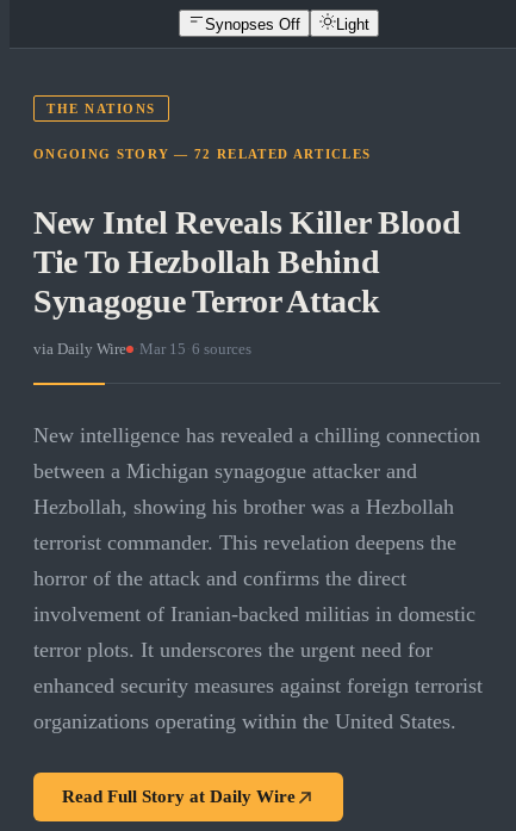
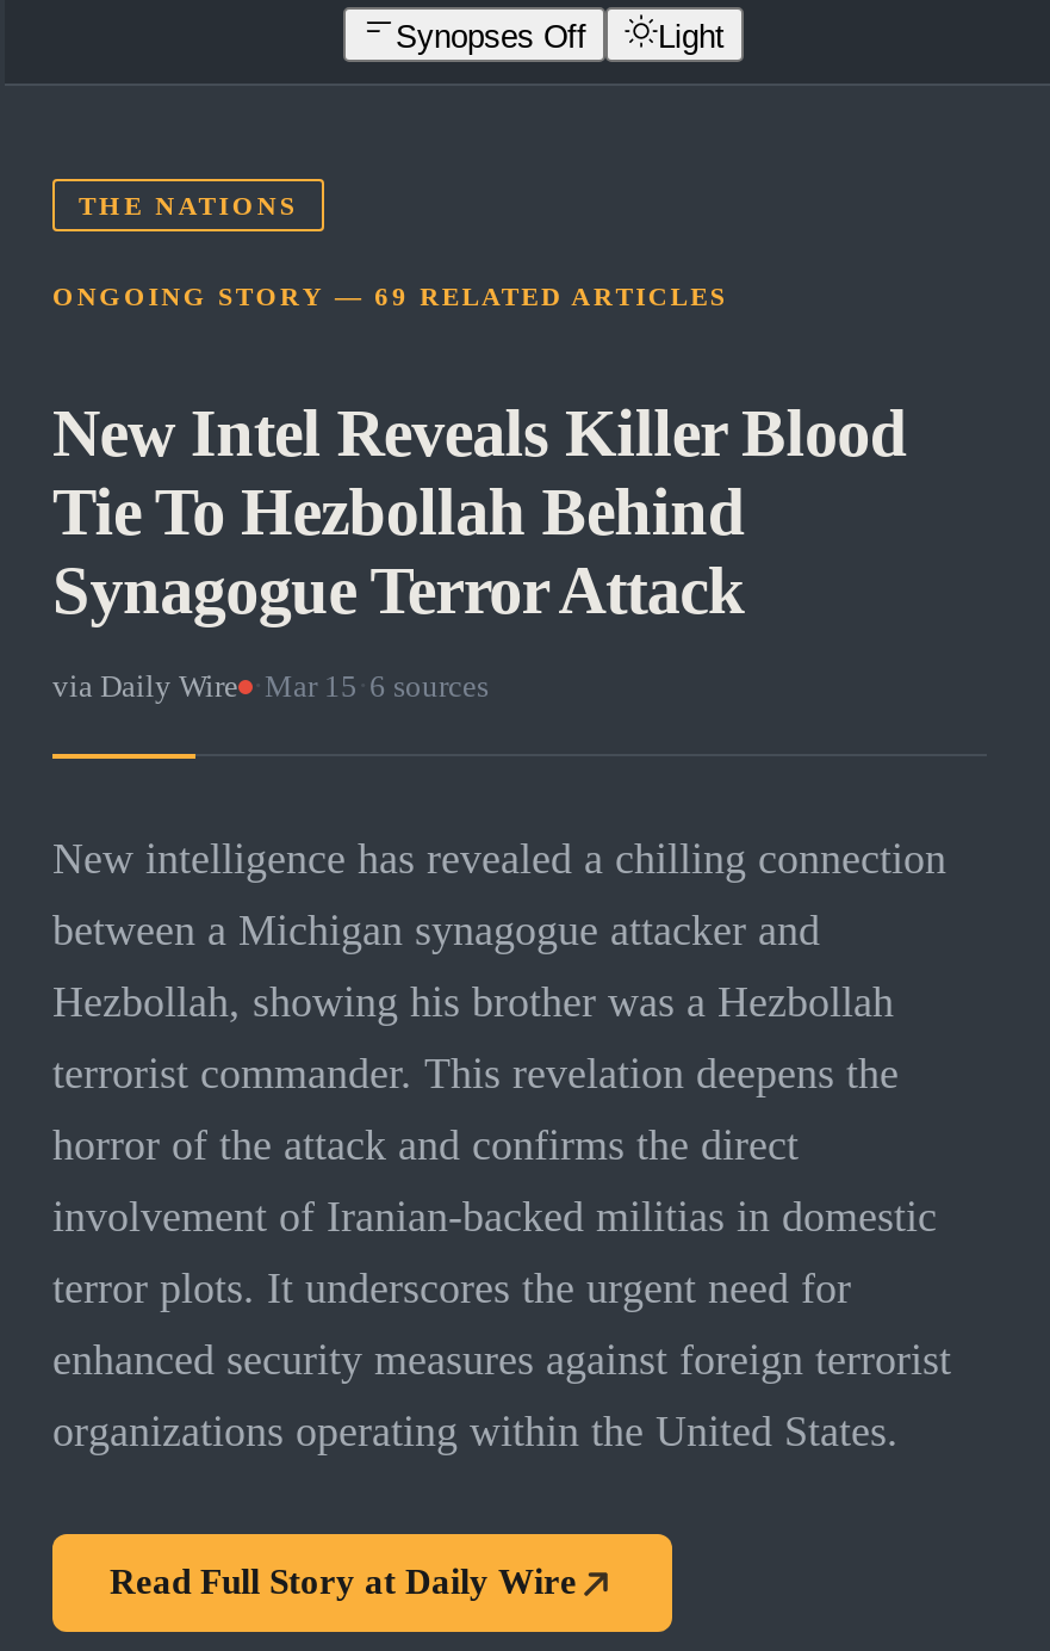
[33,147,371,161] ONGOING STORY — 72 RELATED ARTICLES -> [52,282,727,311] ONGOING STORY — 69 RELATED ARTICLES

